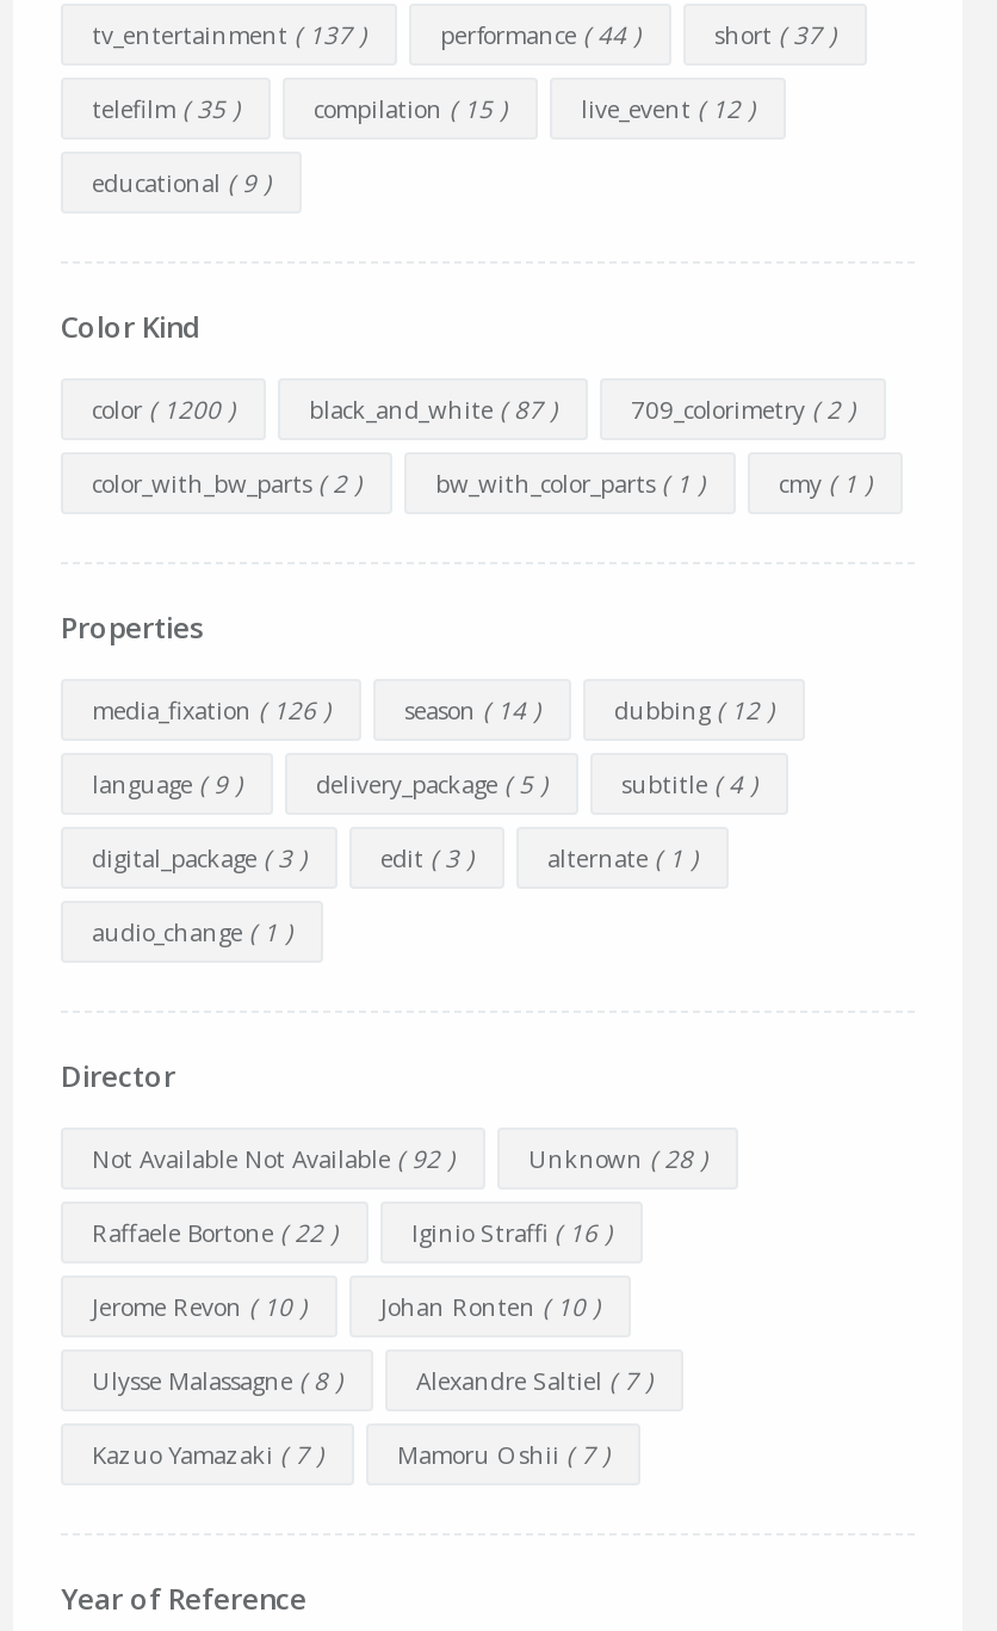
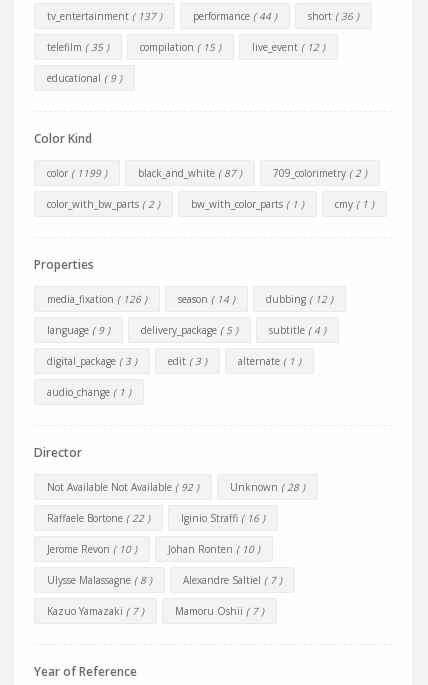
[714,18,836,51] short ( 37 ) -> [308,9,359,23] short ( 36 )
[92,393,235,426] color ( 1200 ) -> [47,166,107,180] color ( 1199 )

